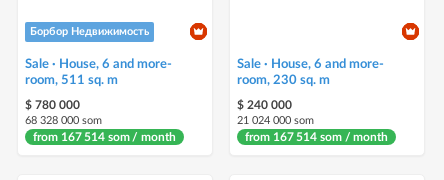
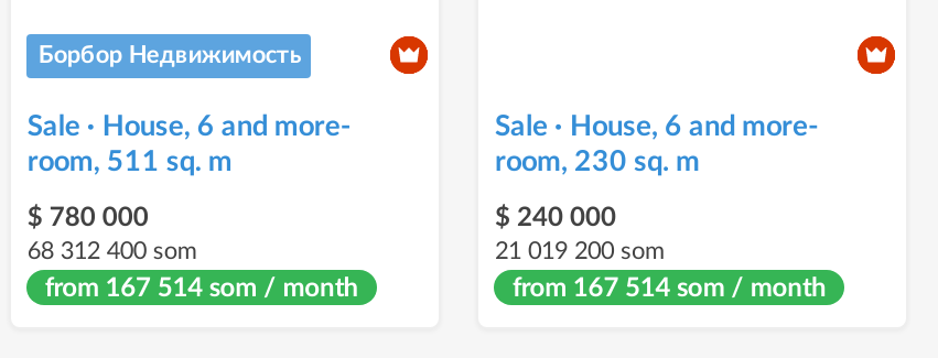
[25,115,102,126] 68 328 000 som -> [27,239,197,263] 68 312 400 som
[237,115,314,126] 21 024 000 som -> [495,239,665,263] 21 019 200 som

